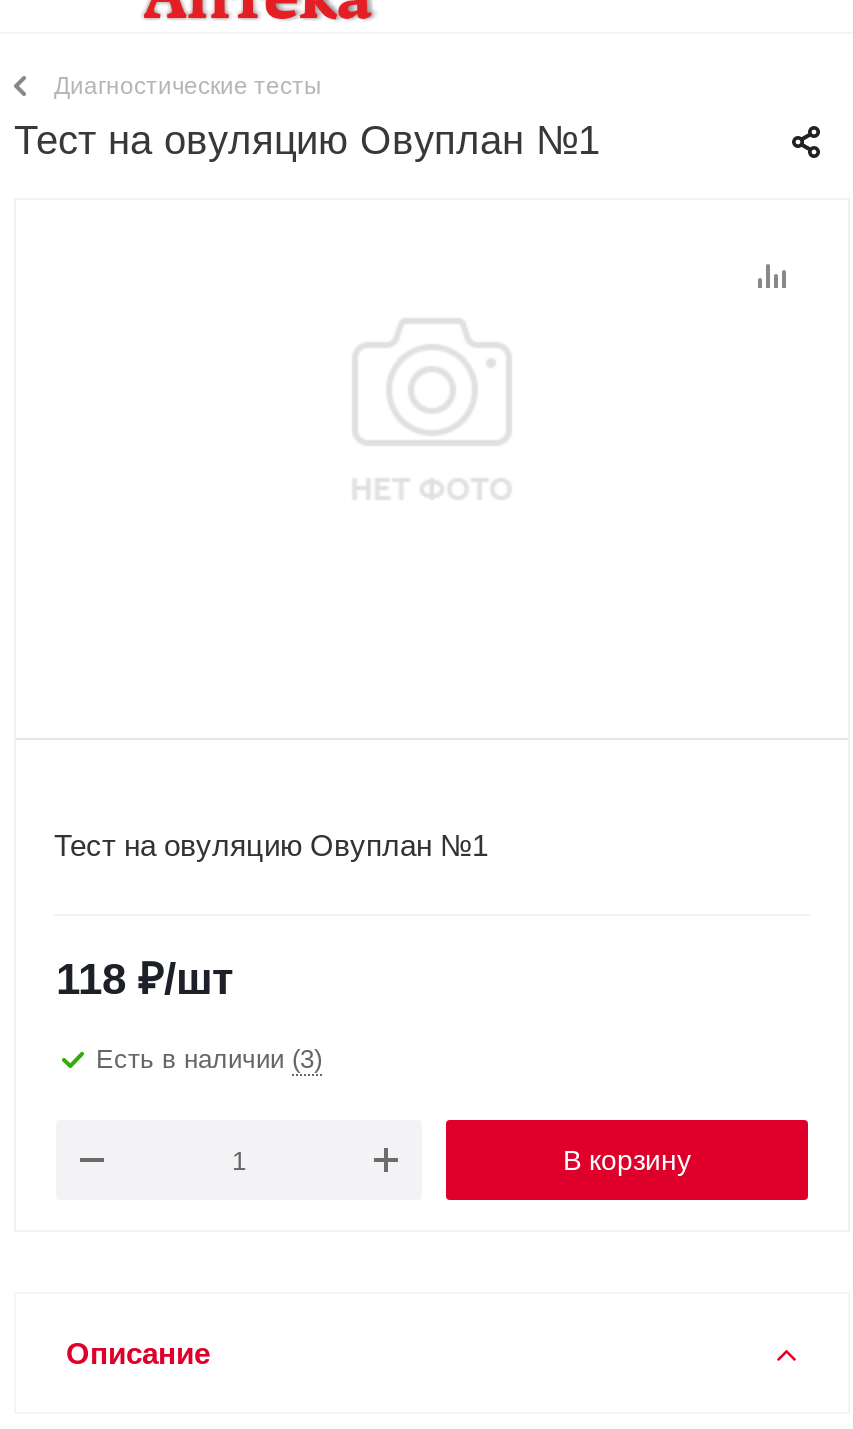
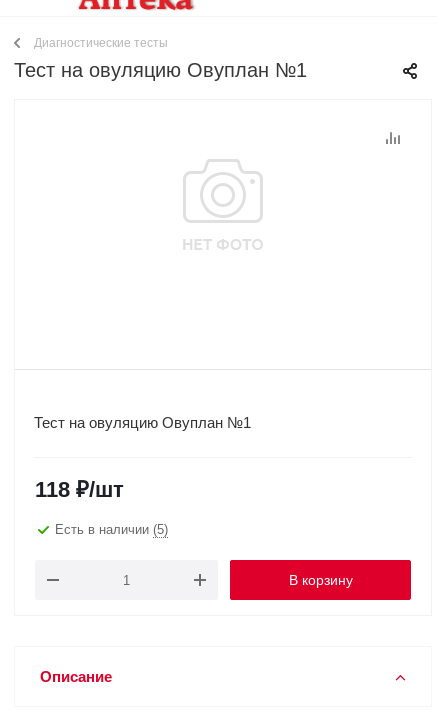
[96,1043,322,1073] Есть в наличии (3) -> [55,521,168,536] Есть в наличии (5)

